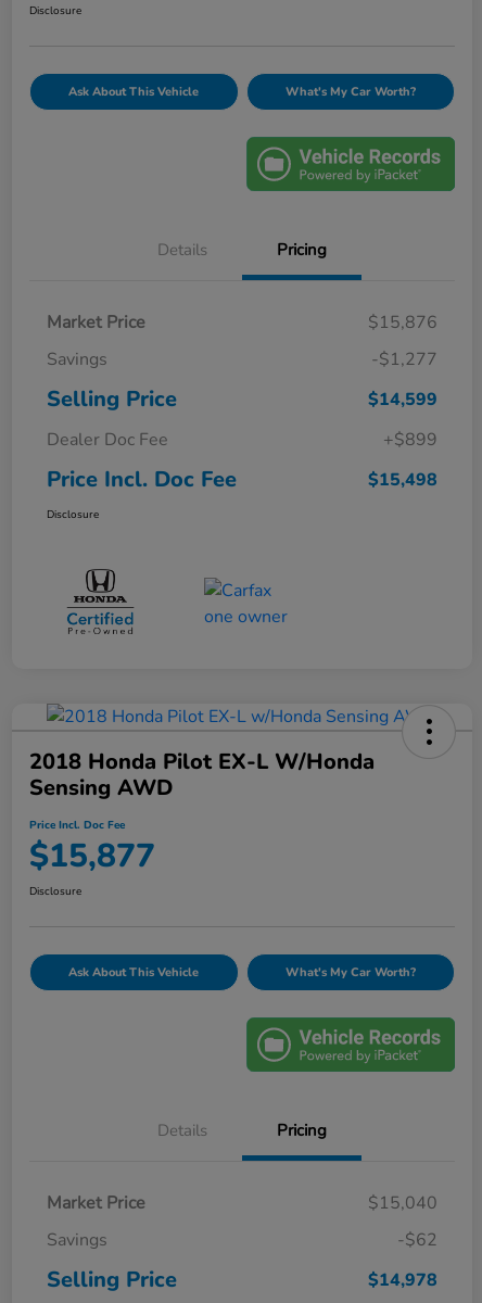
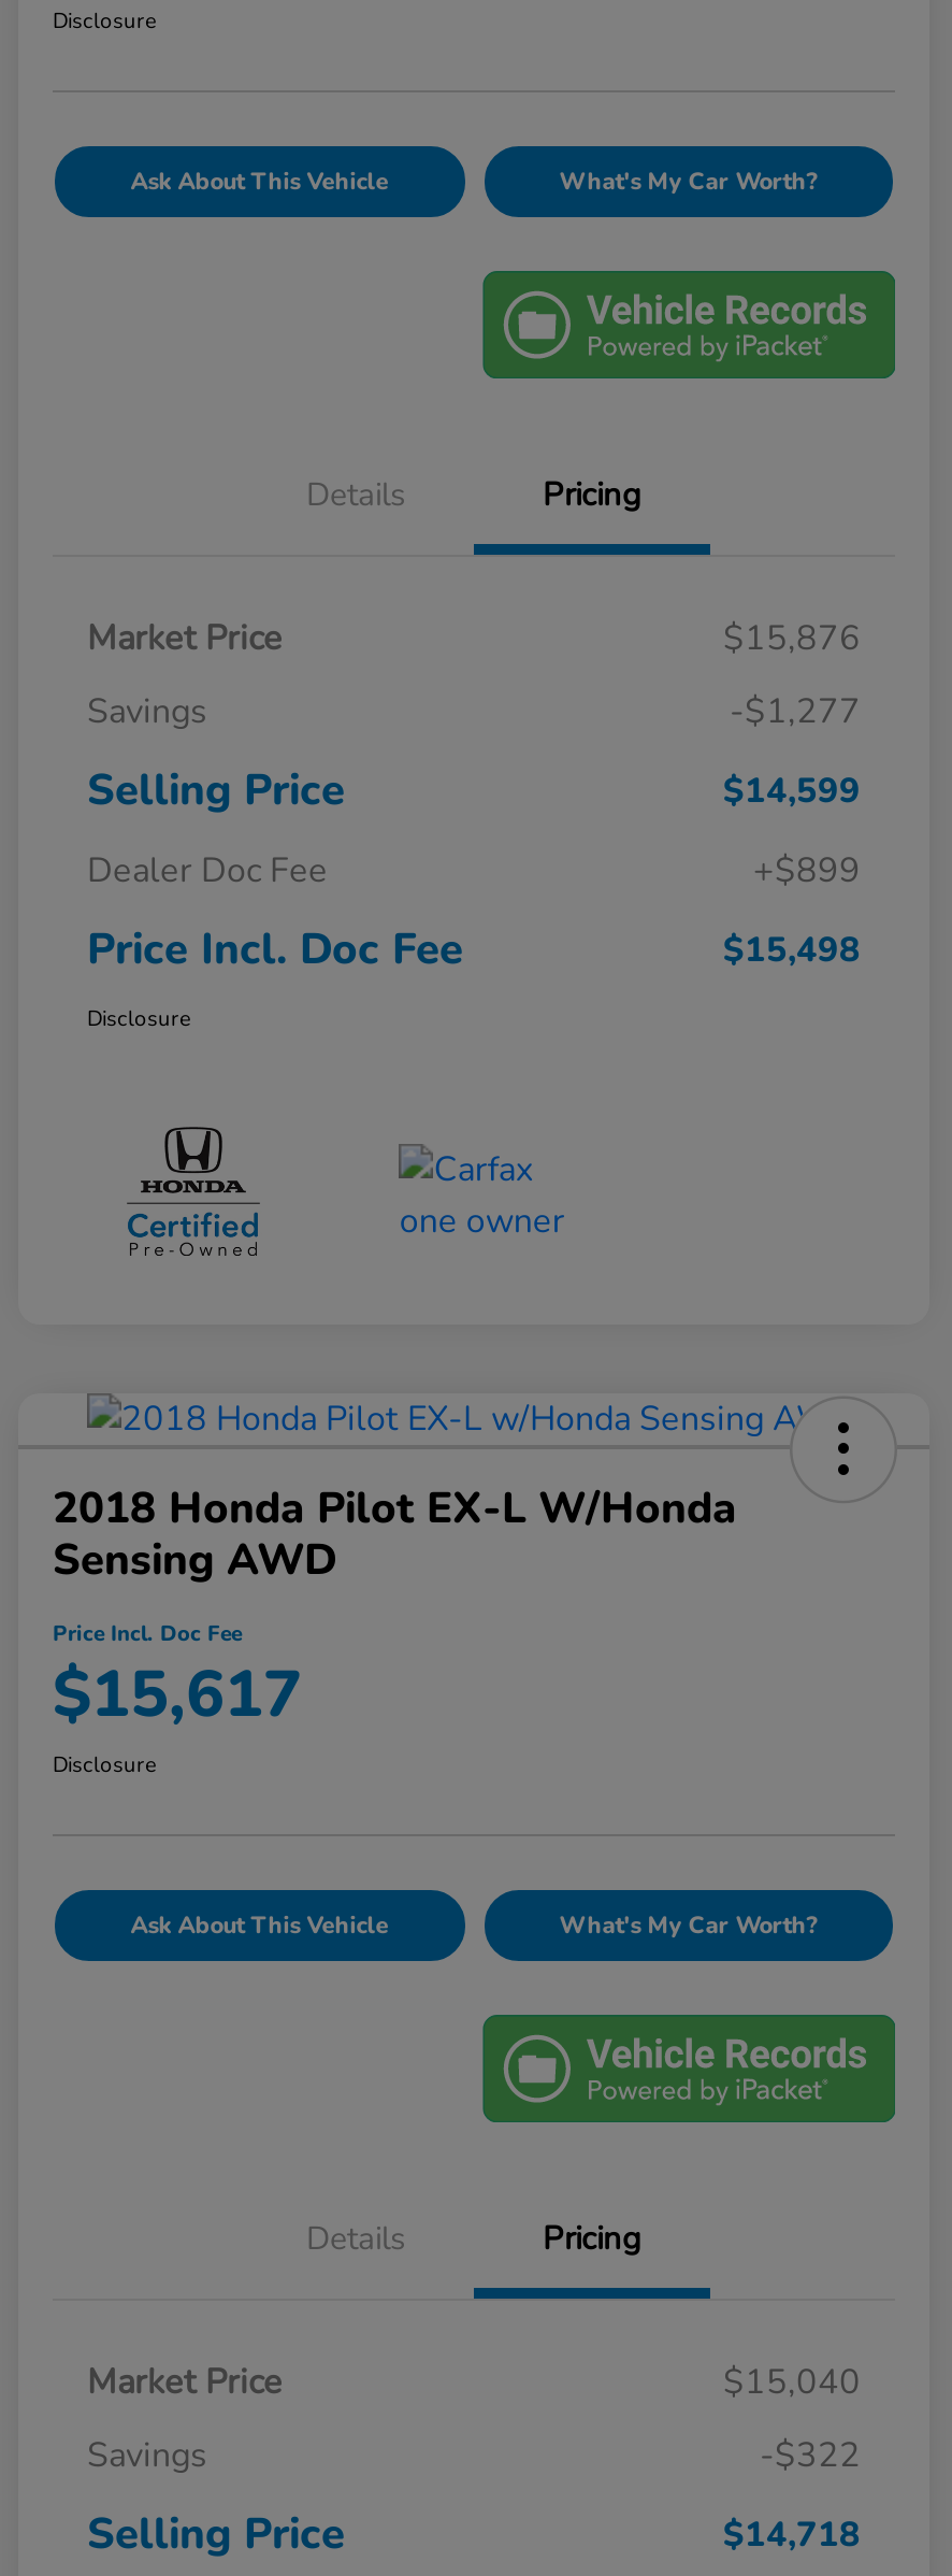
[29,834,155,878] $15,877 -> [53,1651,302,1740] $15,617
[397,1228,437,1252] -$62 -> [760,2432,861,2479] -$322
[368,1268,437,1292] $14,978 -> [723,2511,861,2558] $14,718

